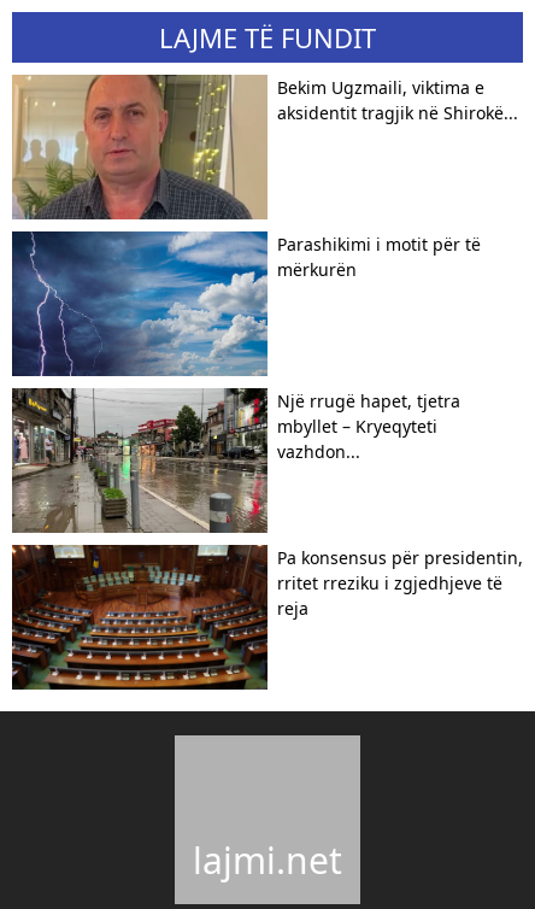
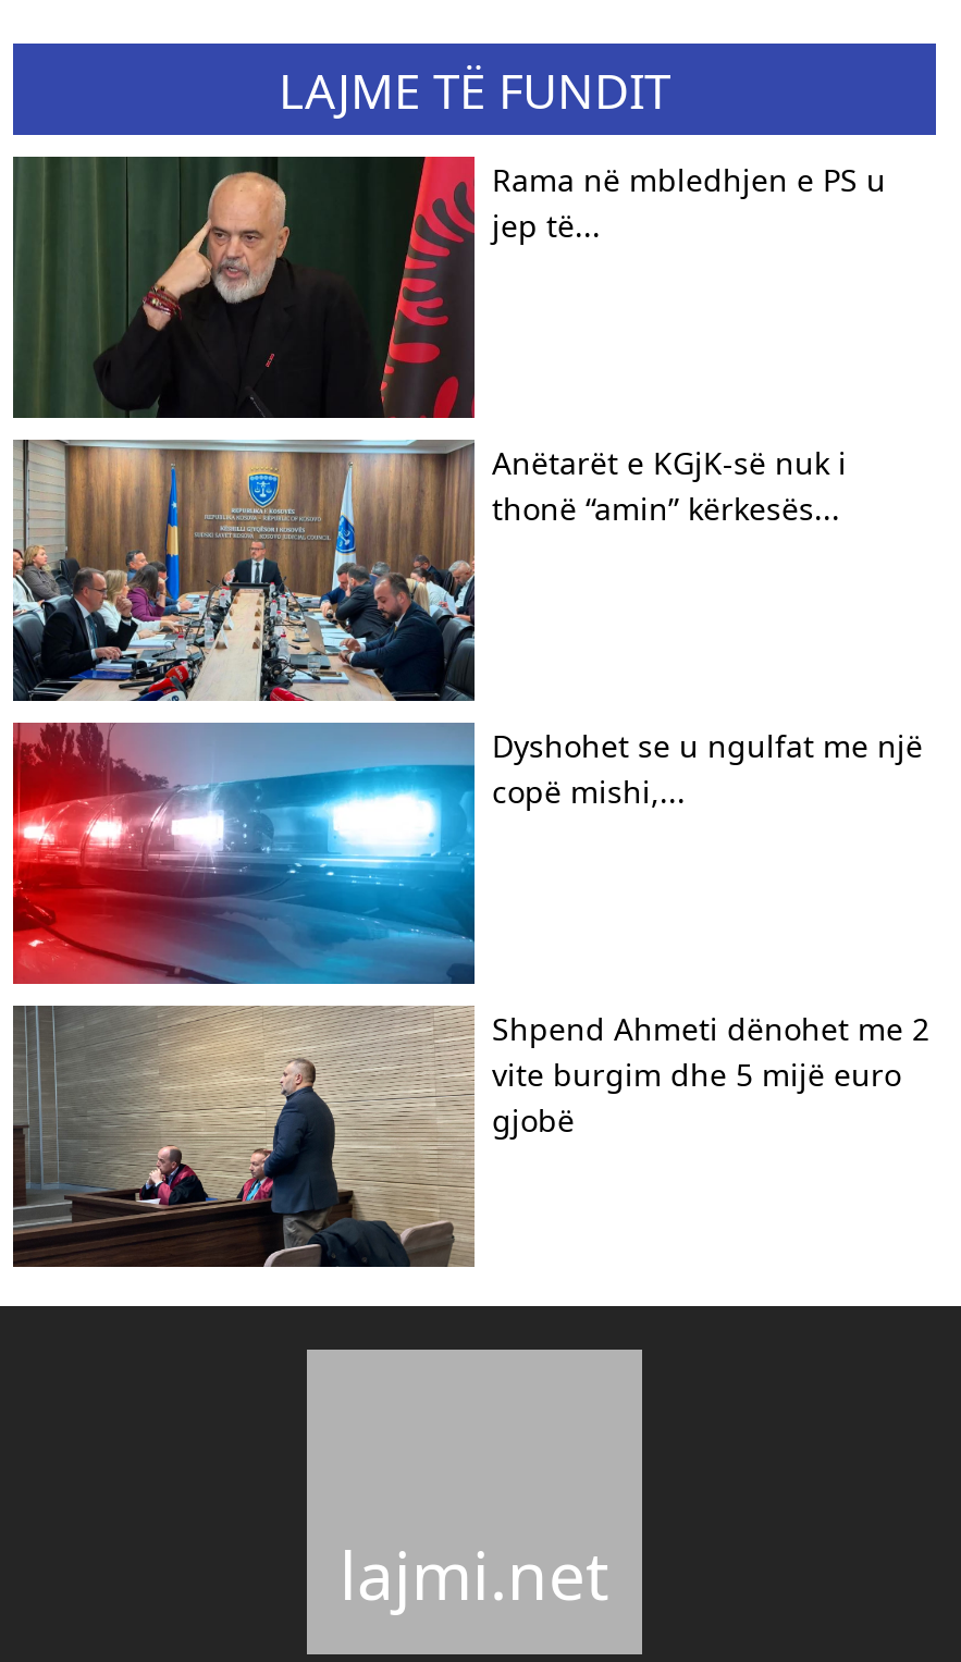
[11,74,518,221] [image] | Bekim Ugzmaili, viktima e | aksidentit tragjik në Shirokë... -> [11,155,886,420] [image] | Rama në mbledhjen e PS u | jep të...
[11,230,481,377] [image] | Parashikimi i motit për të | mërkurën -> [11,438,847,703] [image] | Anëtarët e KGjK-së nuk i | thonë “amin” kërkesës...
[11,387,460,534] [image] | Një rrugë hapet, tjetra | mbyllet – Kryeqyteti | vazhdon... -> [11,721,923,986] [image] | Dyshohet se u ngulfat me një | copë mishi,...
[11,545,523,690] [image] | Pa konsensus për presidentin, | rritet rreziku i zgjedhjeve të | reja -> [11,1006,929,1269] [image] | Shpend Ahmeti dënohet me 2 | vite burgim dhe 5 mijë euro | gjobë

